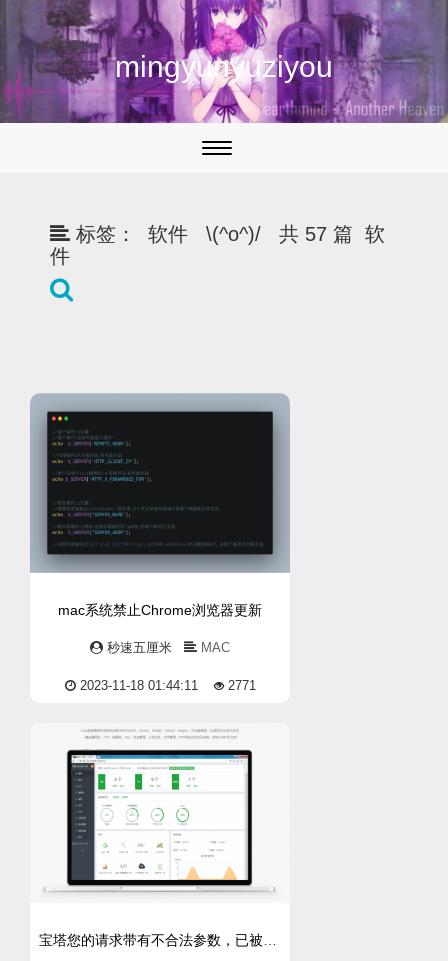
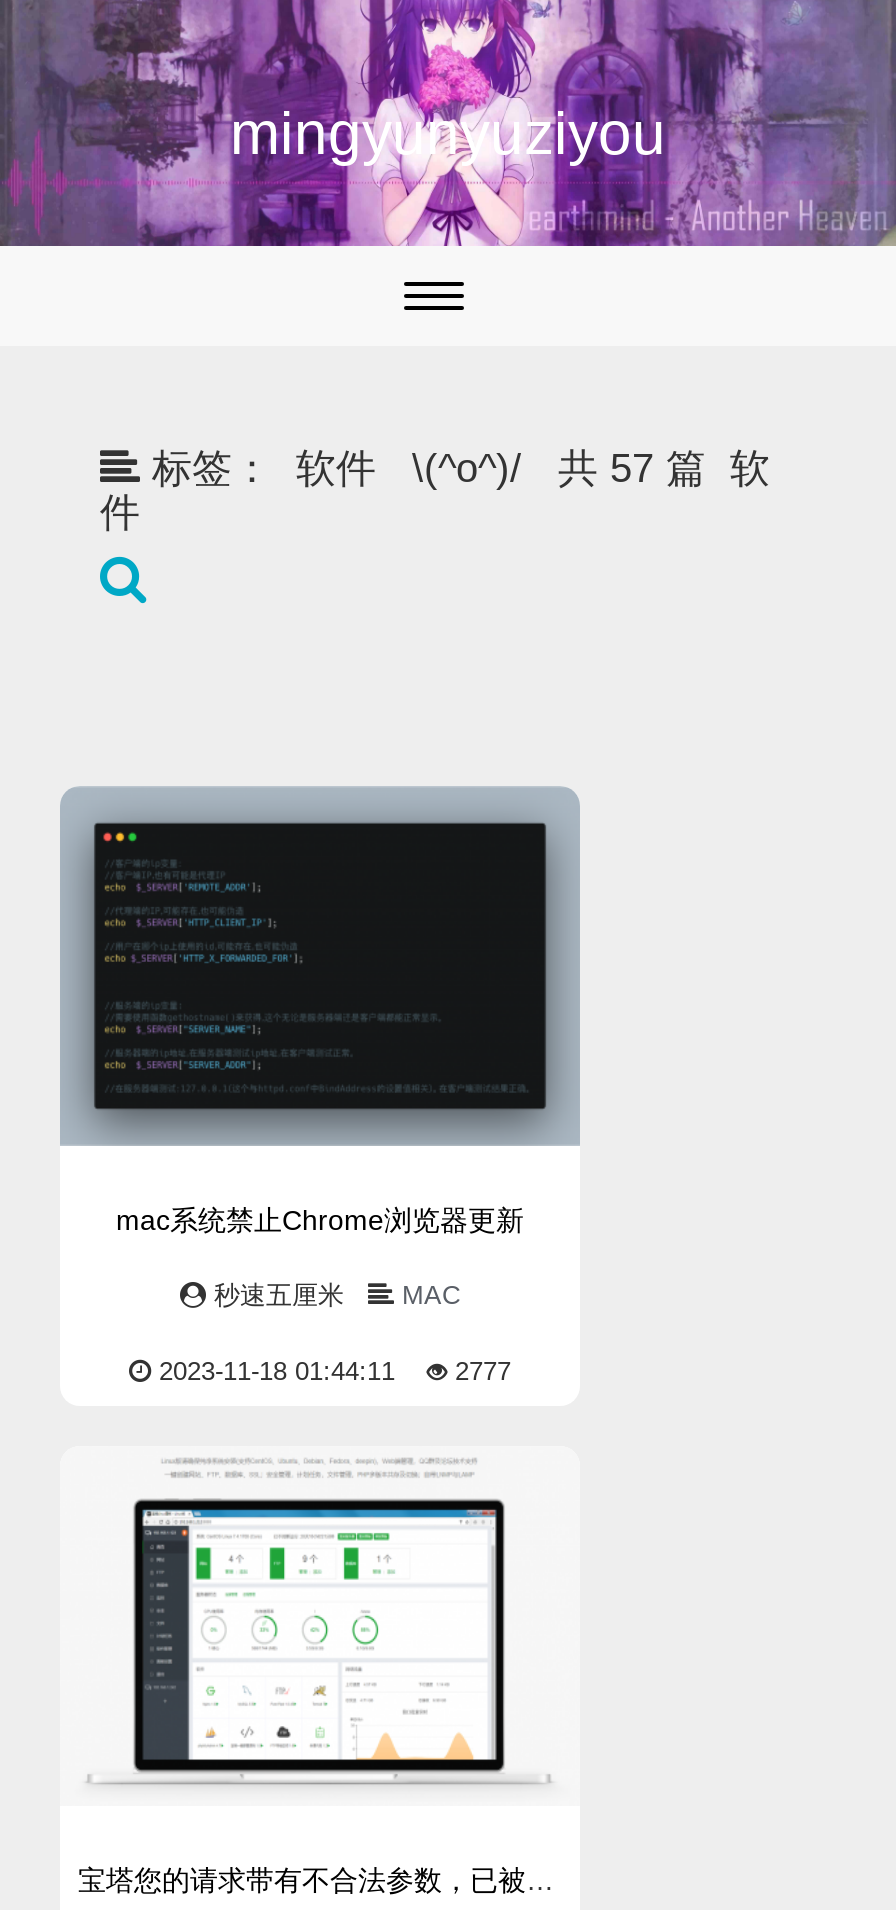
[75,678,255,693] 2023-11-18 01:44:11 2771 -> [151,1356,511,1386] 2023-11-18 01:44:11 2777

